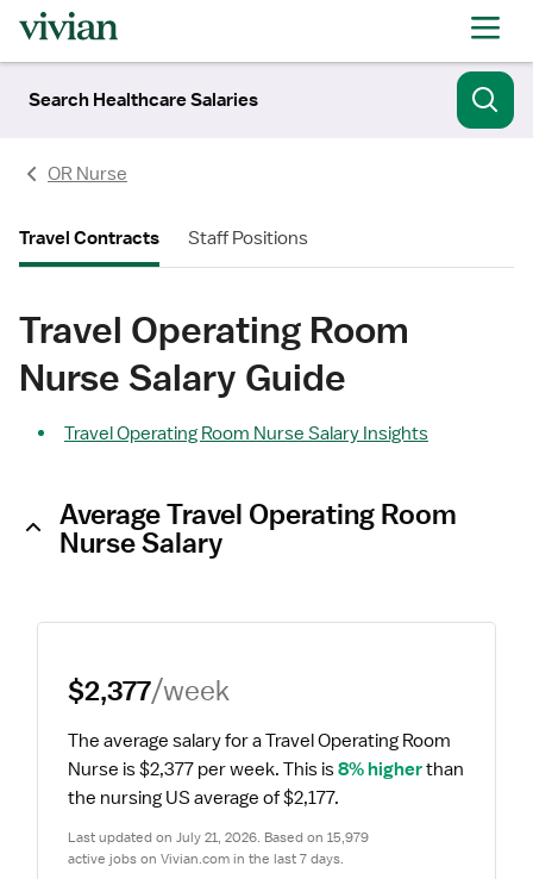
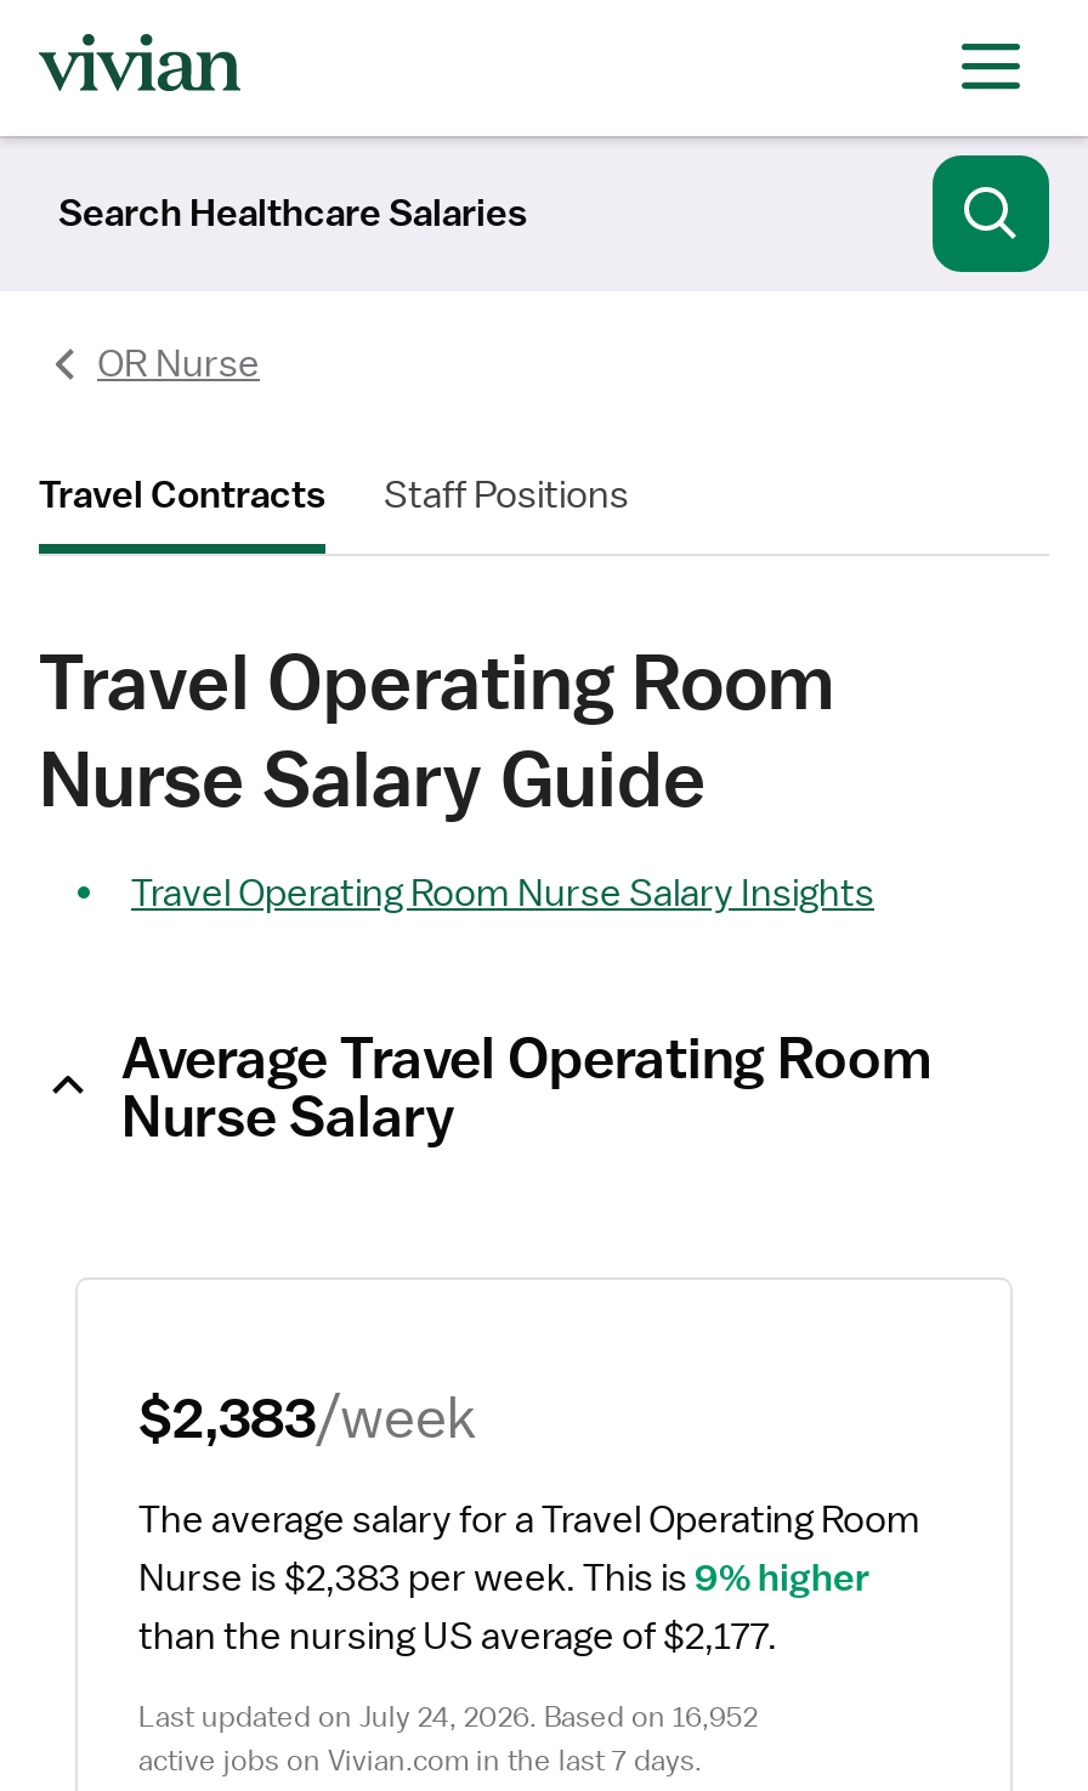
[68,673,230,706] $2,377/week -> [138,1382,476,1450] $2,383/week
[68,758,464,810] Nurse is $2,377 per week. This is 8% higherthan | the nursing US average of $2,177. -> [138,1554,869,1661] Nurse is $2,383 per week. This is 9% higher | than the nursing US average of $2,177.
[68,828,369,847] Last updated on July 21, 2026. Based on 15,979 -> [138,1698,758,1736] Last updated on July 24, 2026. Based on 16,952

